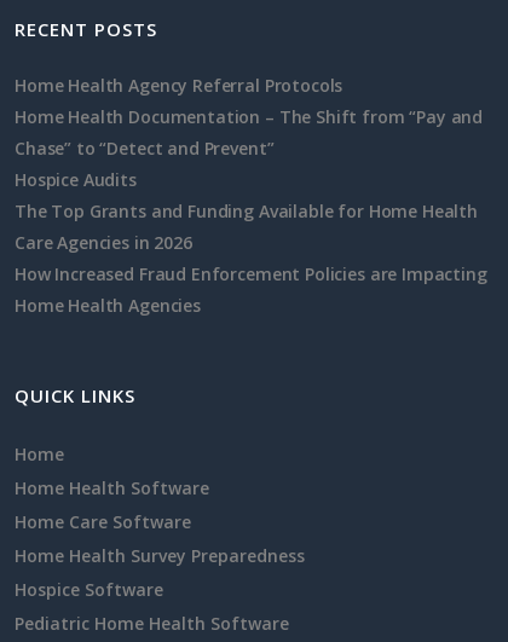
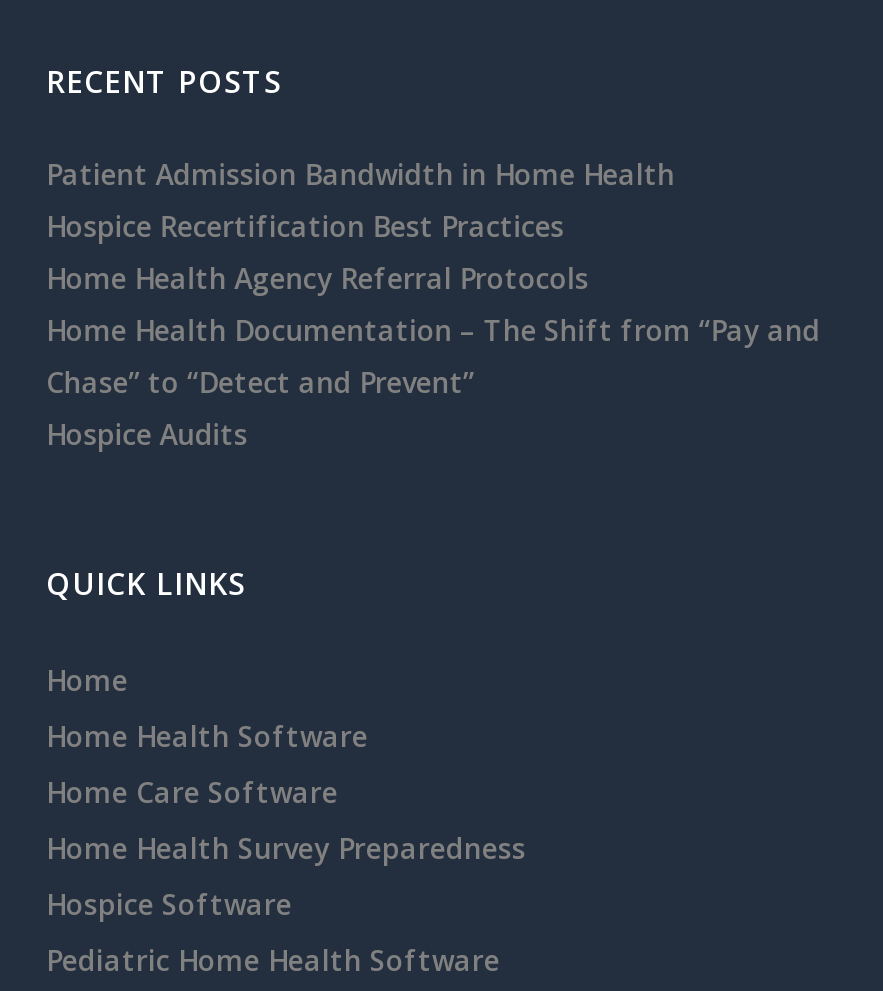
none -> [46,155,675,245] Patient Admission Bandwidth in Home Health | Hospice Recertification Best Practices
moved [15,74,483,191] -> [46,259,820,453]: Home Health Agency Referral Protocols | Home Health Documentation – The Shift from “Pay and | Chase” to “Detect and Prevent” | Hospice Audits
[15,199,487,317] The Top Grants and Funding Available for Home Health | Care Agencies in 2026 | How Increased Fraud Enforcement Policies are Impacting | Home Health Agencies -> none

